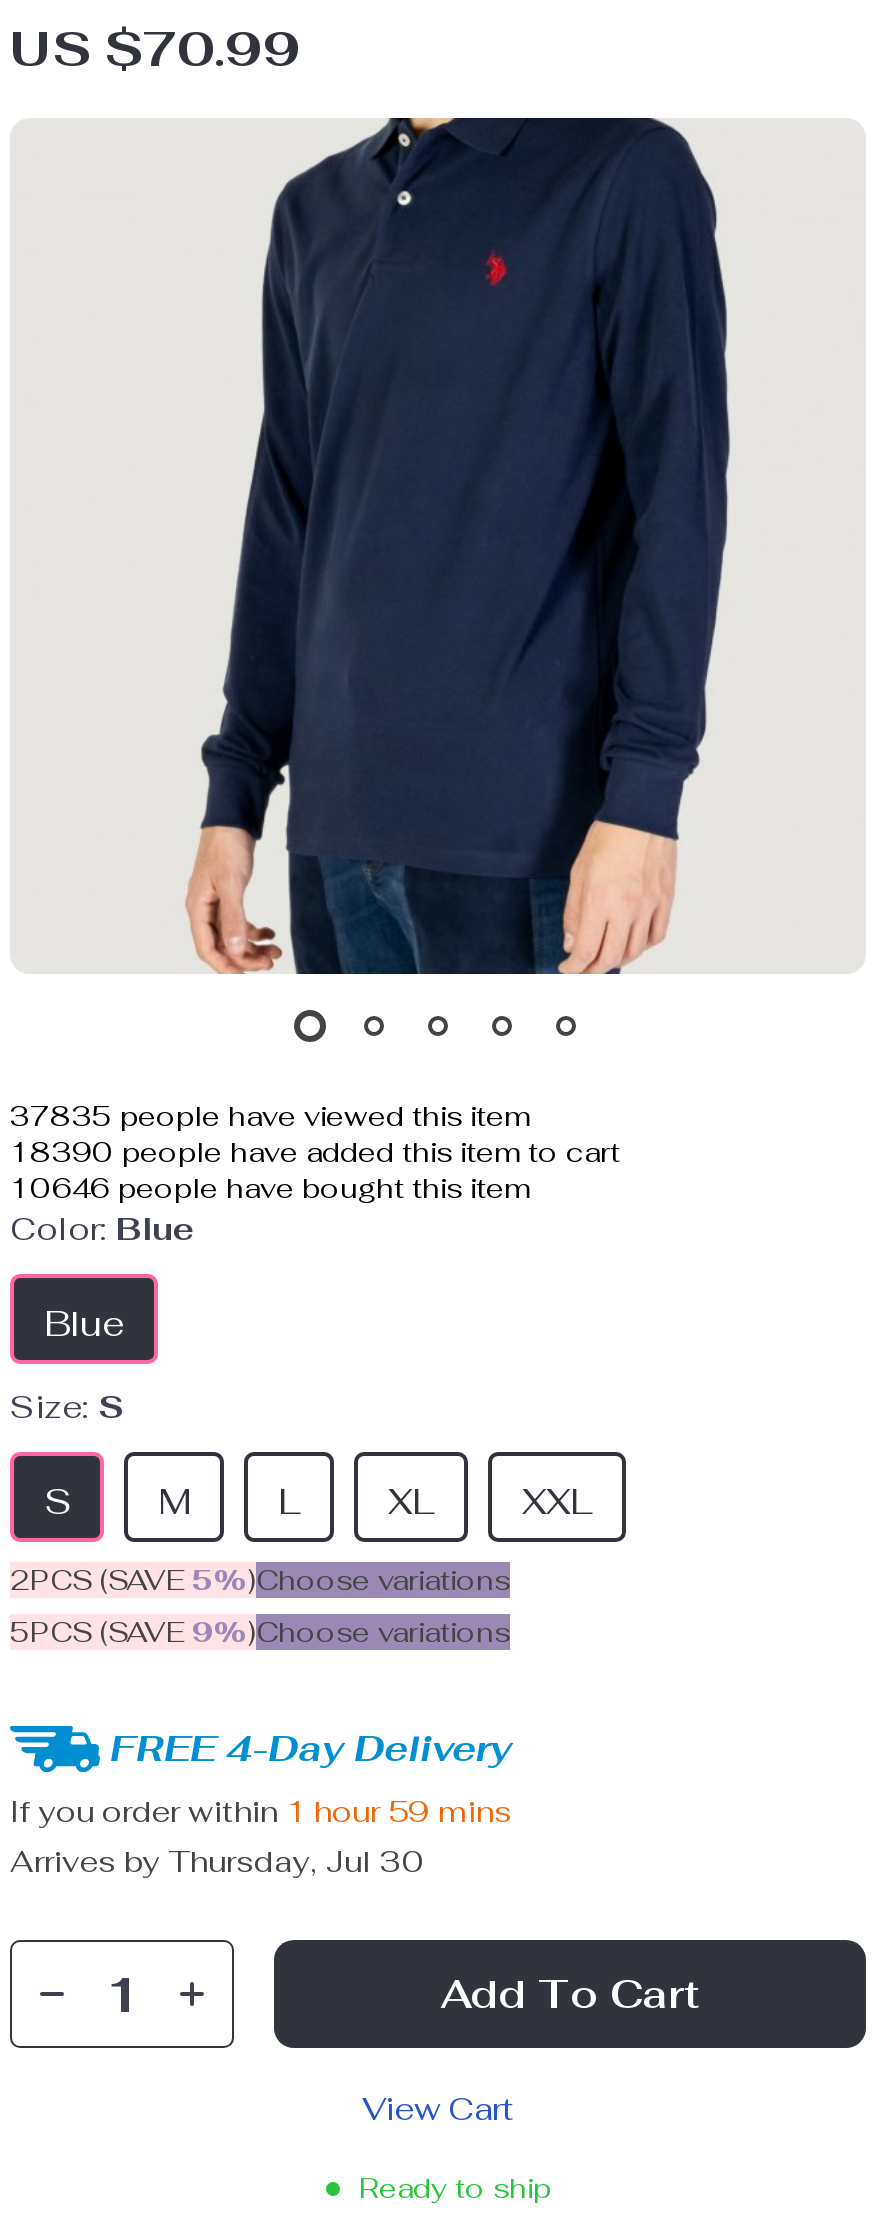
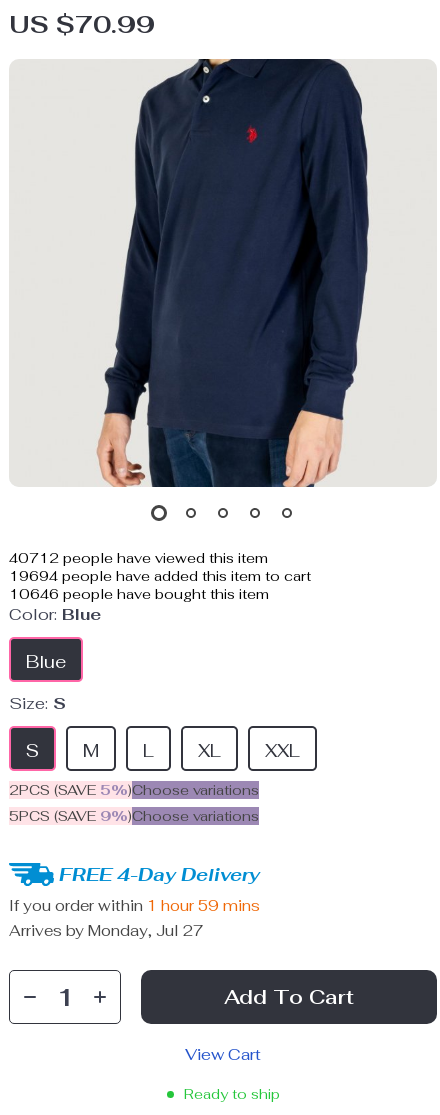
[10,1098,530,1134] 37835 people have viewed this item -> [9,549,268,567] 40712 people have viewed this item
[10,1134,620,1170] 18390 people have added this item to cart -> [9,567,311,585] 19694 people have added this item to cart
[10,1842,424,1880] Arrives by Thursday, Jul 30 -> [9,921,204,940] Arrives by Monday, Jul 27

